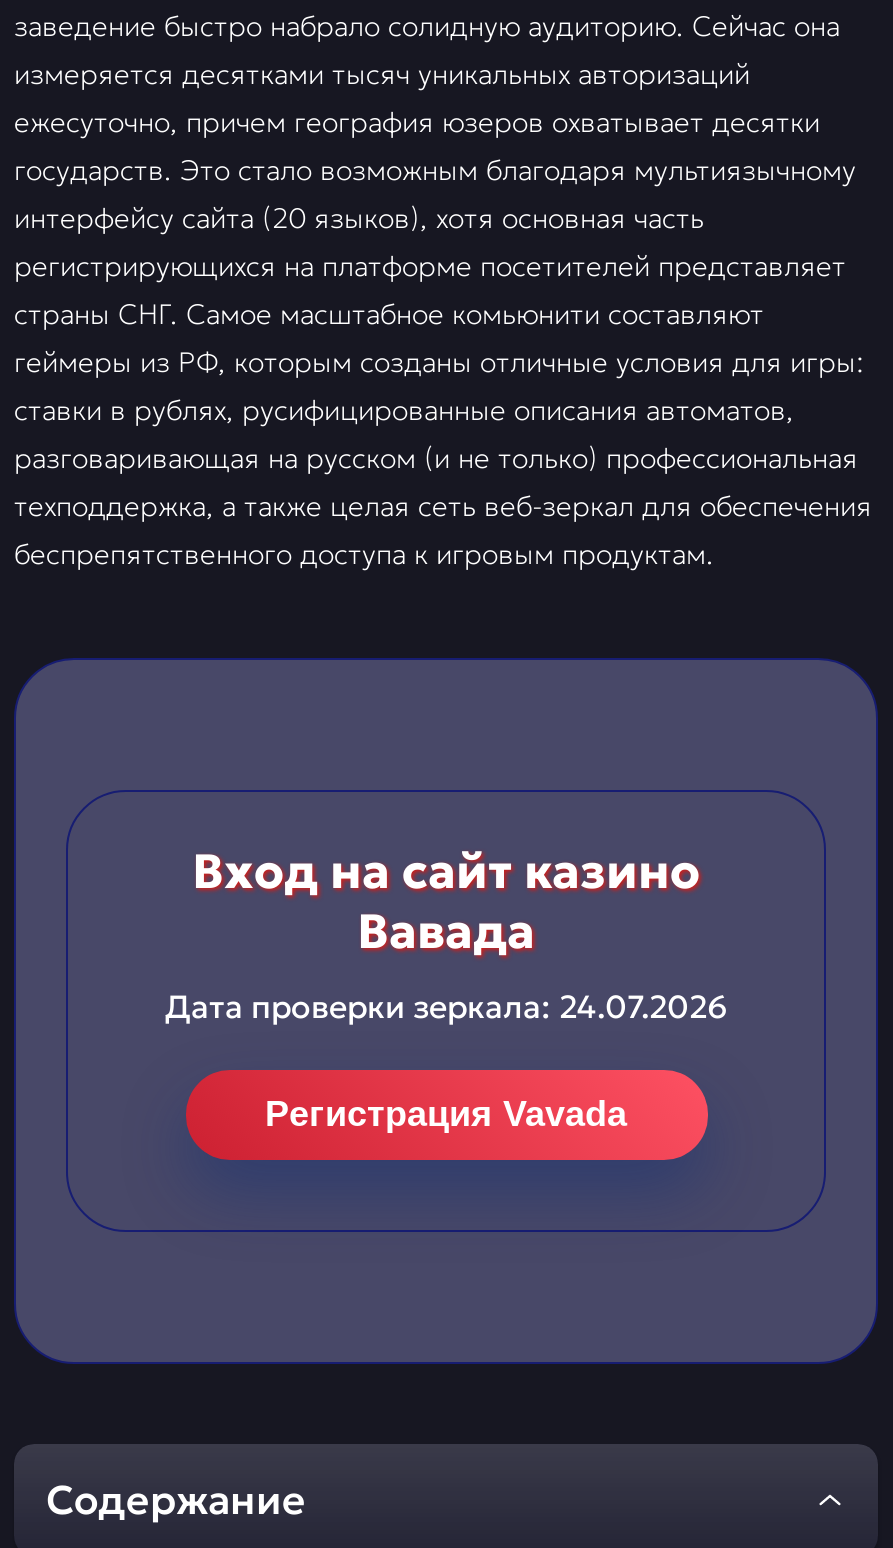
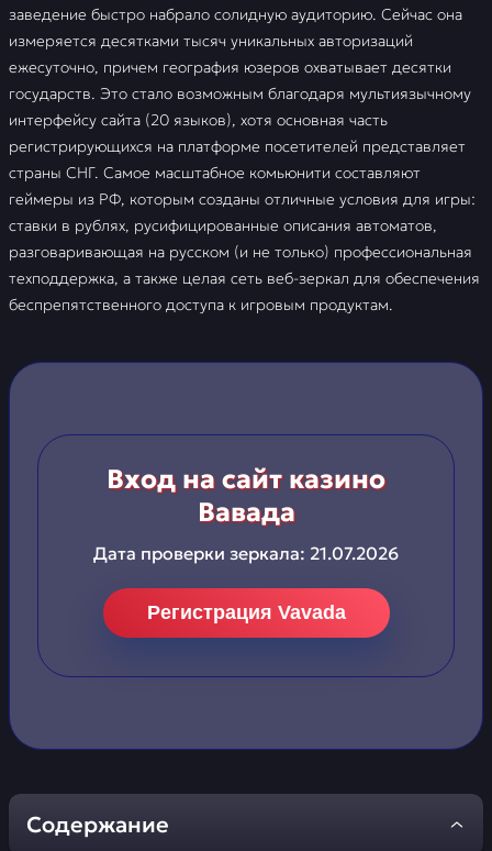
[165,987,727,1027] Дата проверки зеркала: 24.07.2026 -> [93,542,399,564] Дата проверки зеркала: 21.07.2026

